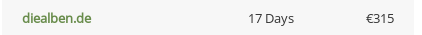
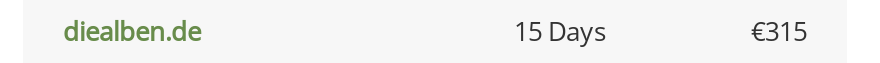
[247,9,293,27] 17 Days -> [514,13,606,49] 15 Days

